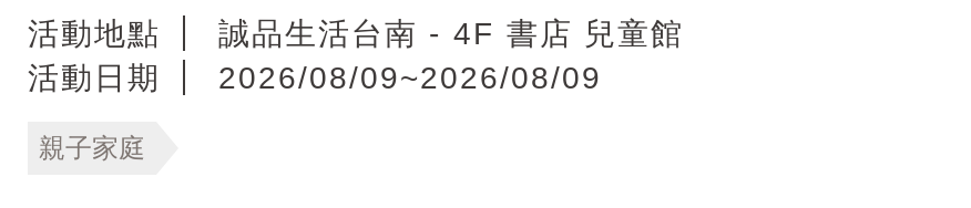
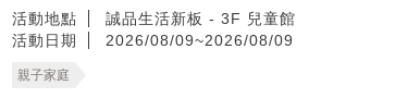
[218,15,684,51] 誠品生活台南 - 4F 書店 兒童館 -> [106,10,296,27] 誠品生活新板 - 3F 兒童館

